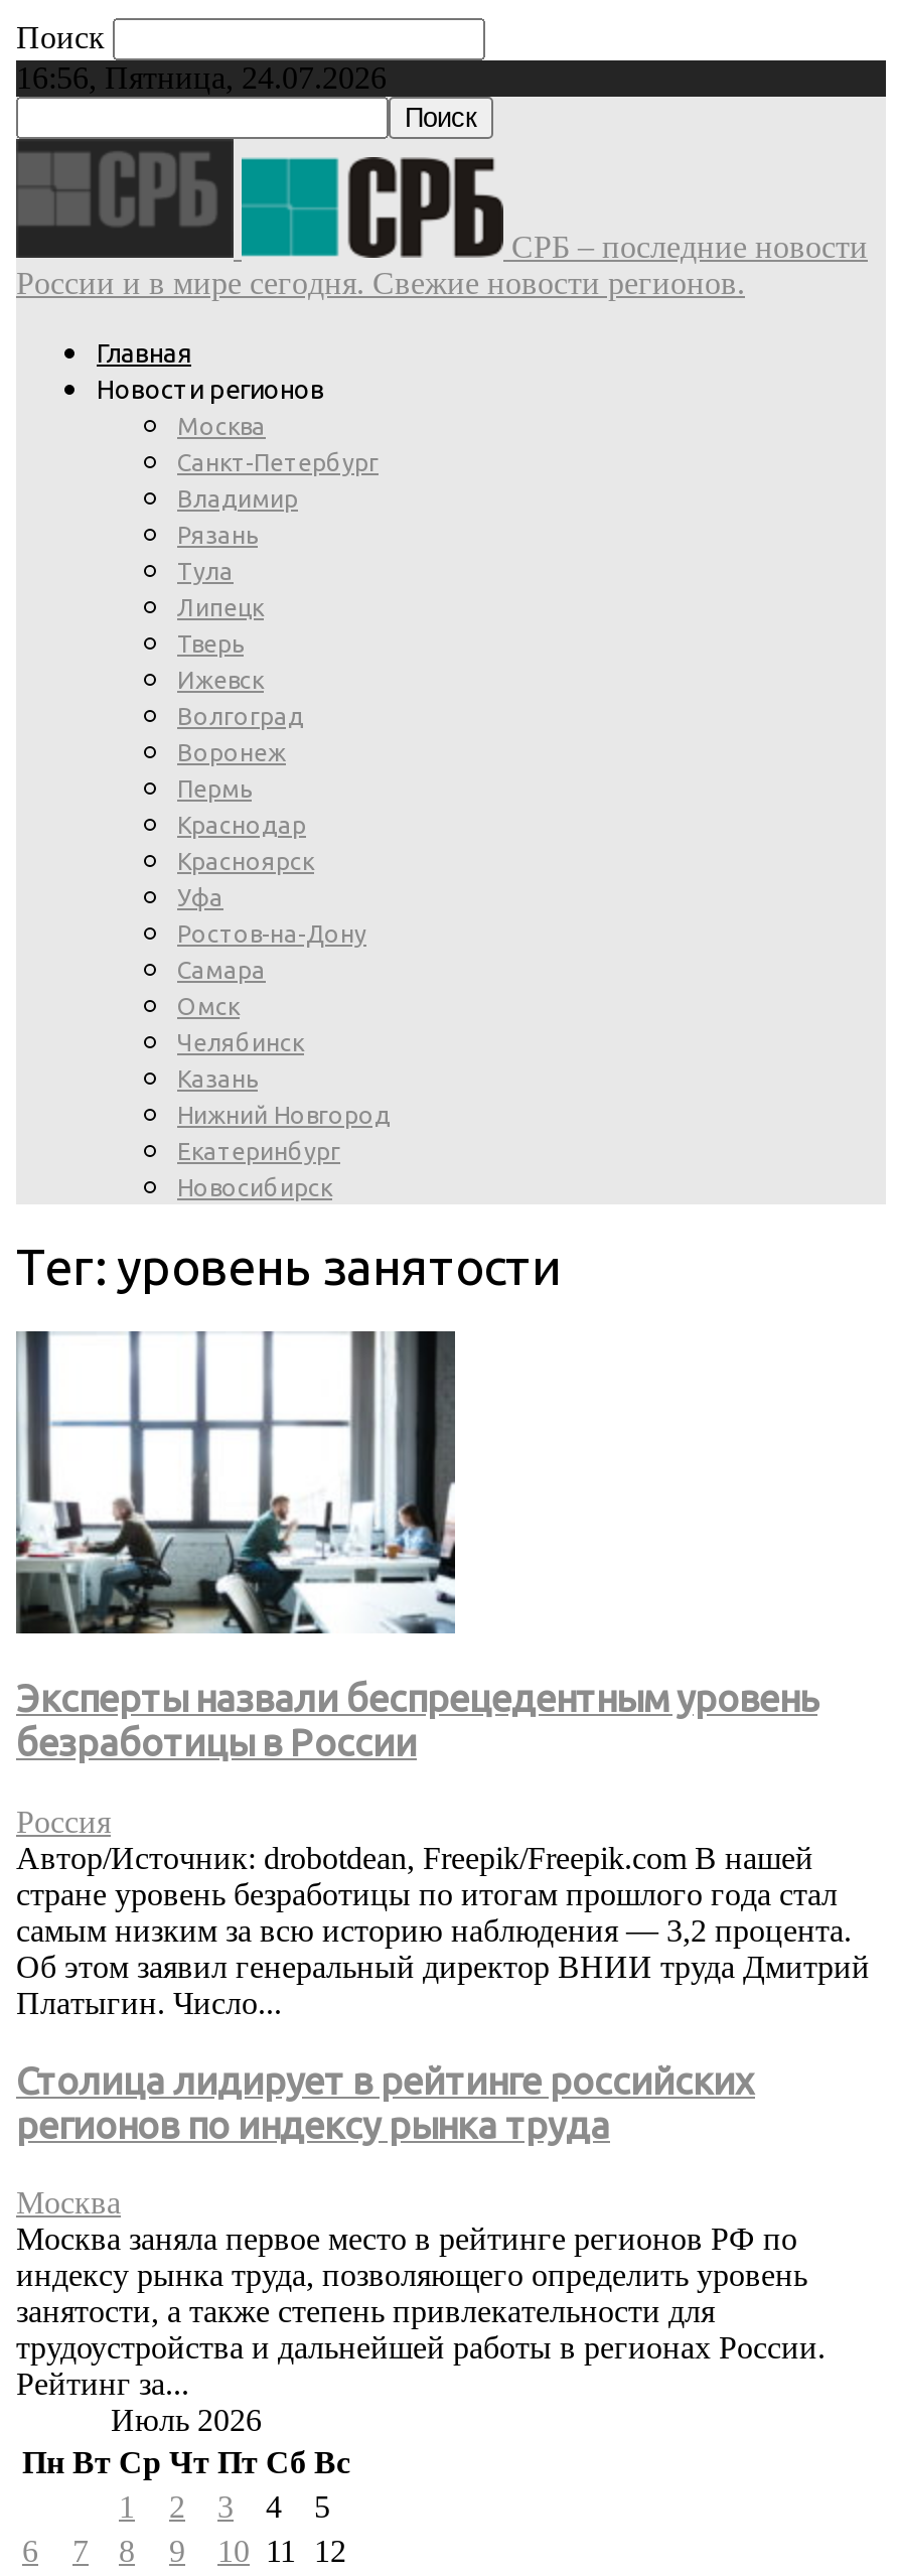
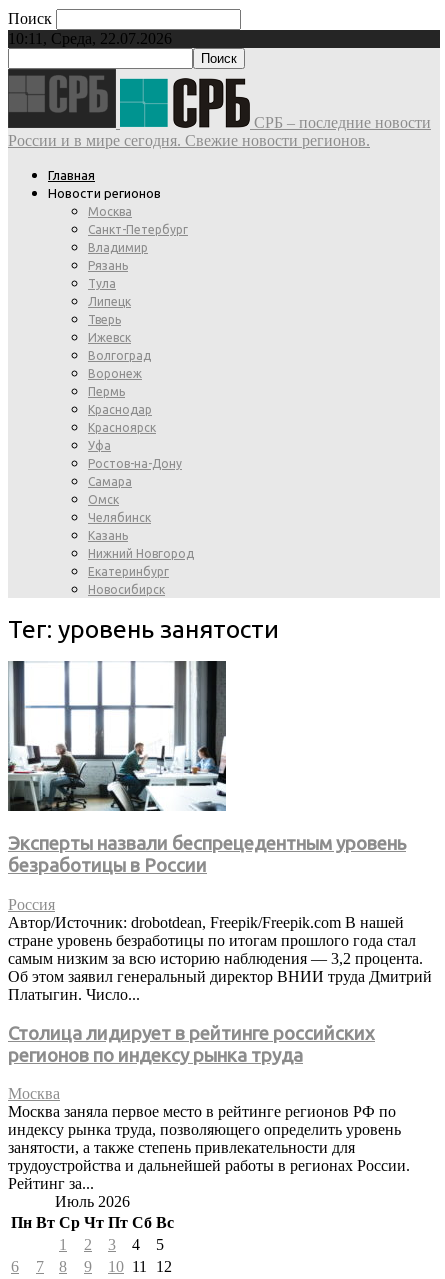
[16,60,387,95] 16:56, Пятница, 24.07.2026 -> [8,30,172,47] 10:11, Среда, 22.07.2026

